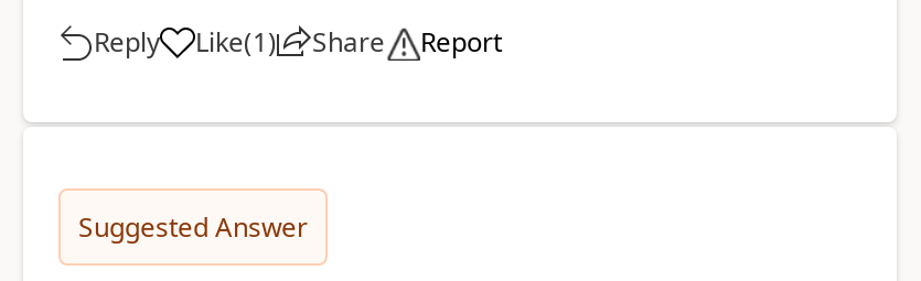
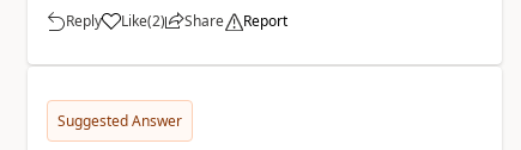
[244,23,277,61] (1) -> [147,11,165,31] (2)

